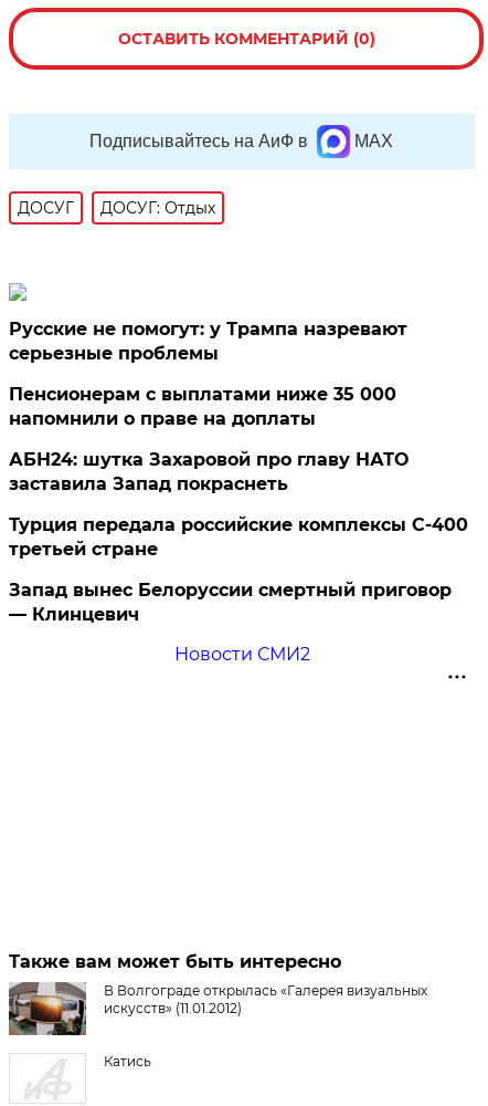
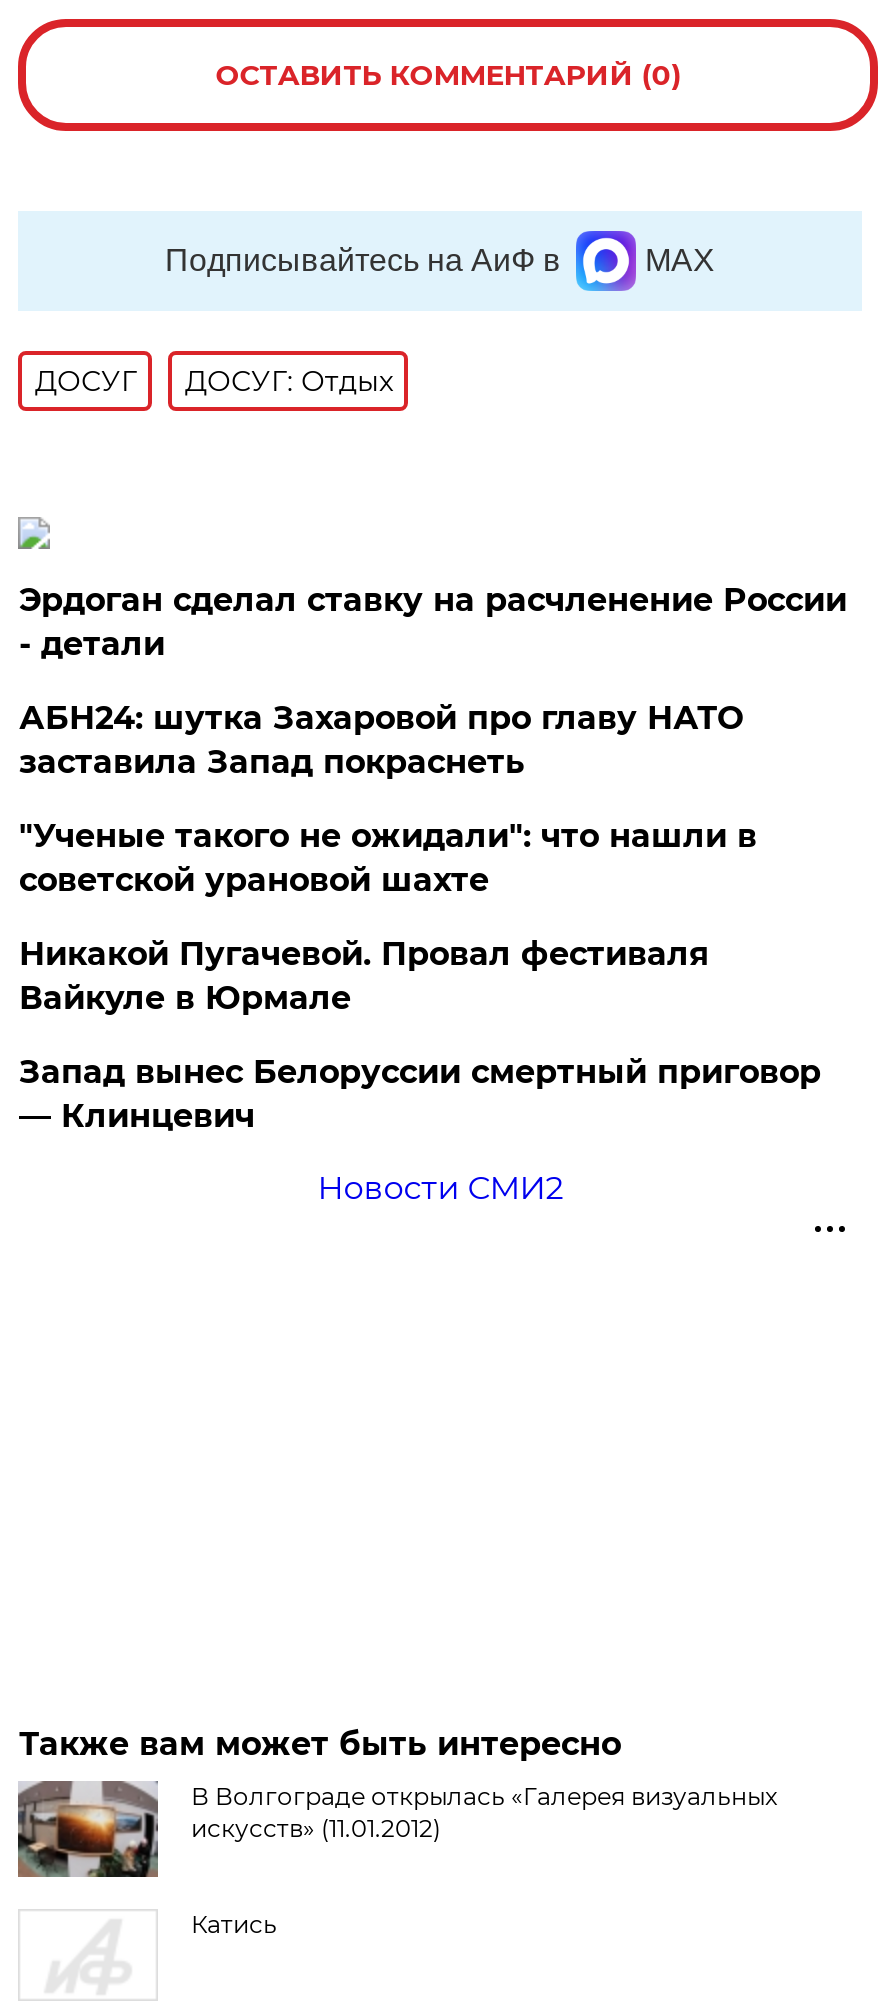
[9,319,408,429] Русские не помогут: у Трампа назревают | серьезные проблемы | Пенсионерам с выплатами ниже 35 000 | напомнили о праве на доплаты -> [19,581,847,663] Эрдоган сделал ставку на расчленение России | - детали
moved [9,449,409,494] -> [19,699,743,781]: АБН24: шутка Захаровой про главу НАТО | заставила Запад покраснеть
[9,514,469,560] Турция передала российские комплексы С-400 | третьей стране -> [19,817,757,1017] "Ученые такого не ожидали": что нашли в | советской урановой шахте | Никакой Пугачевой. Провал фестиваля | Вайкуле в Юрмале

